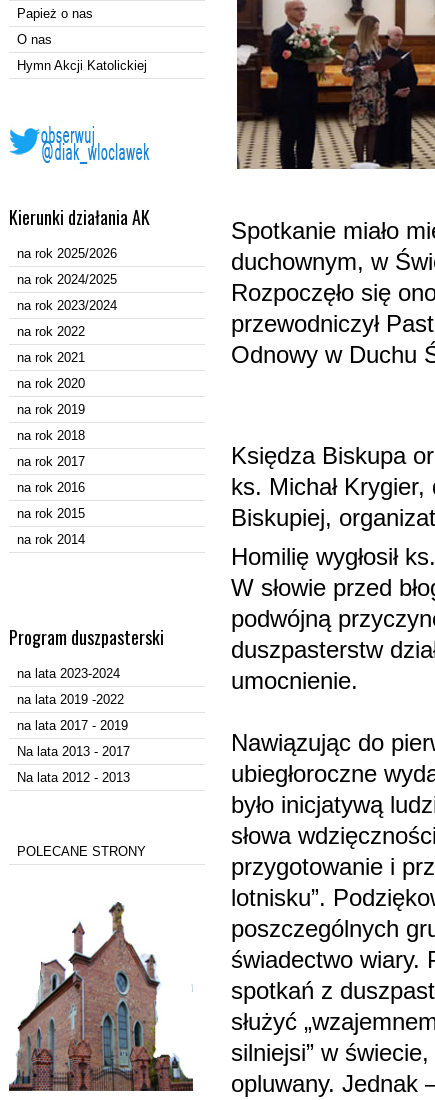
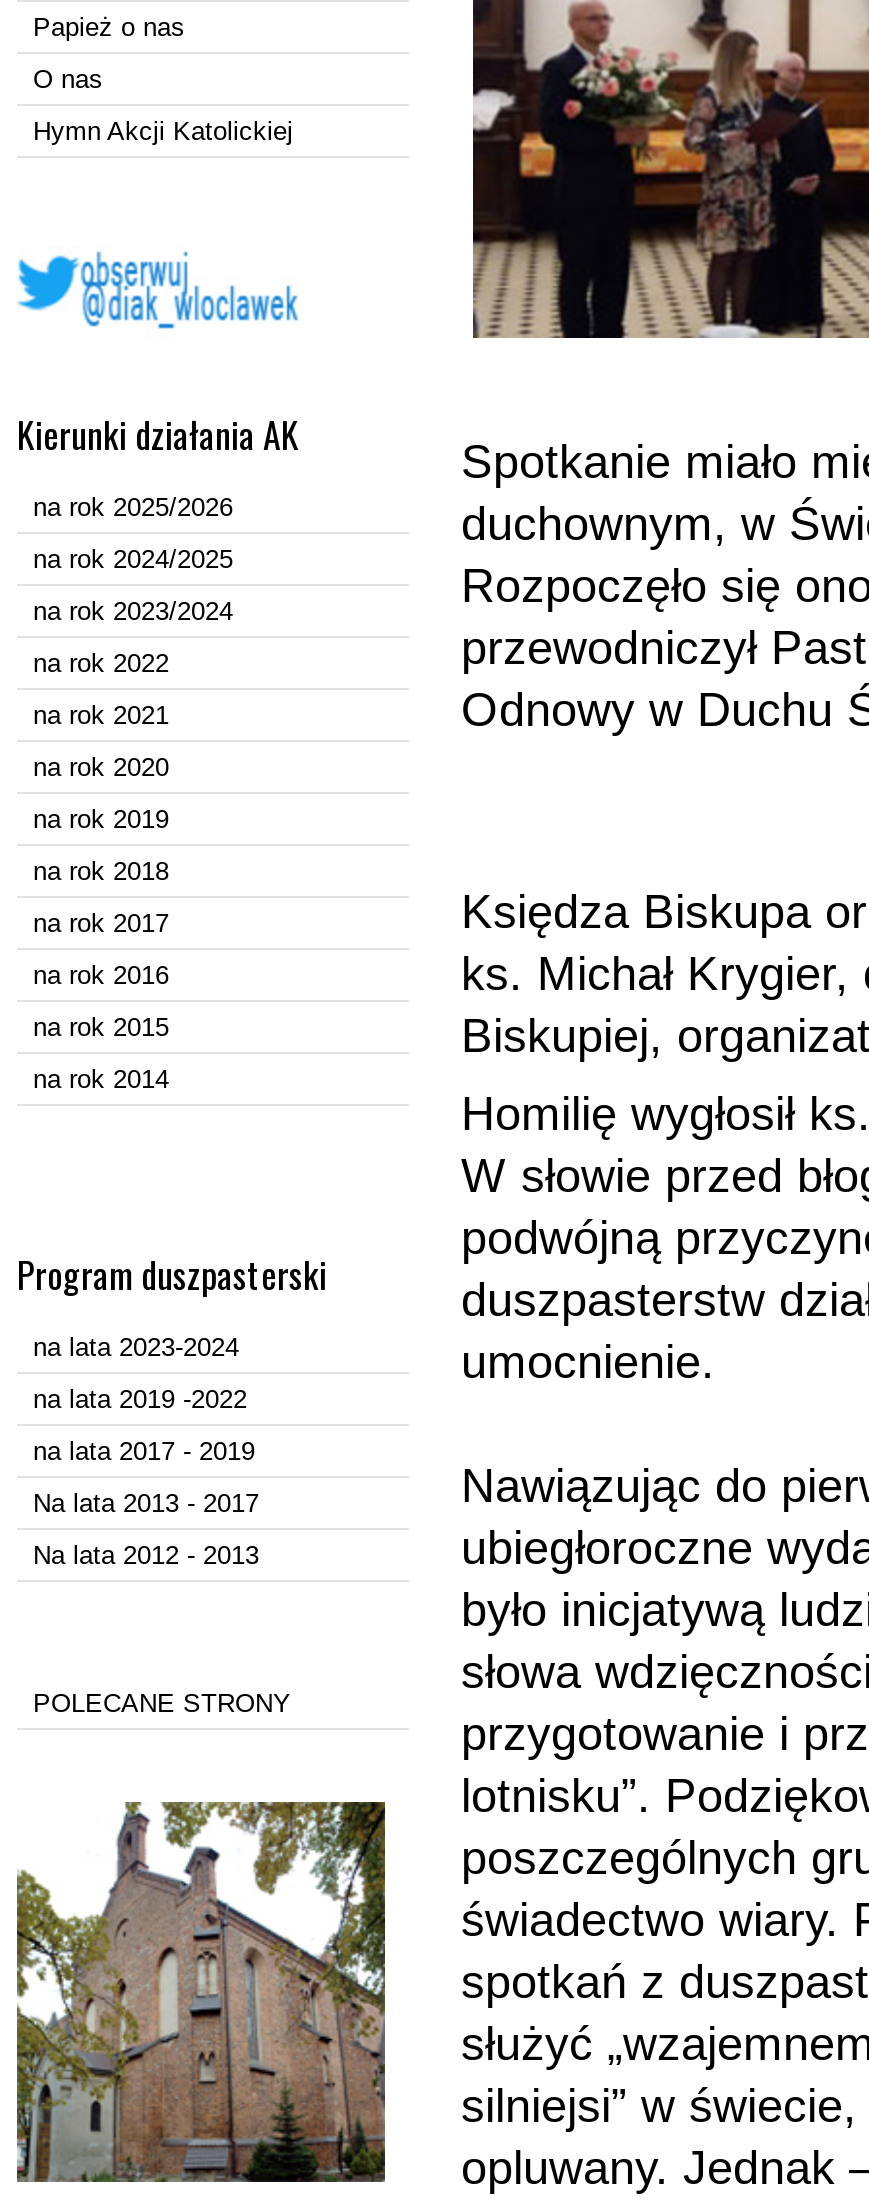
[9,901,193,1092] [image] -> [15,1800,387,2184] [image]

